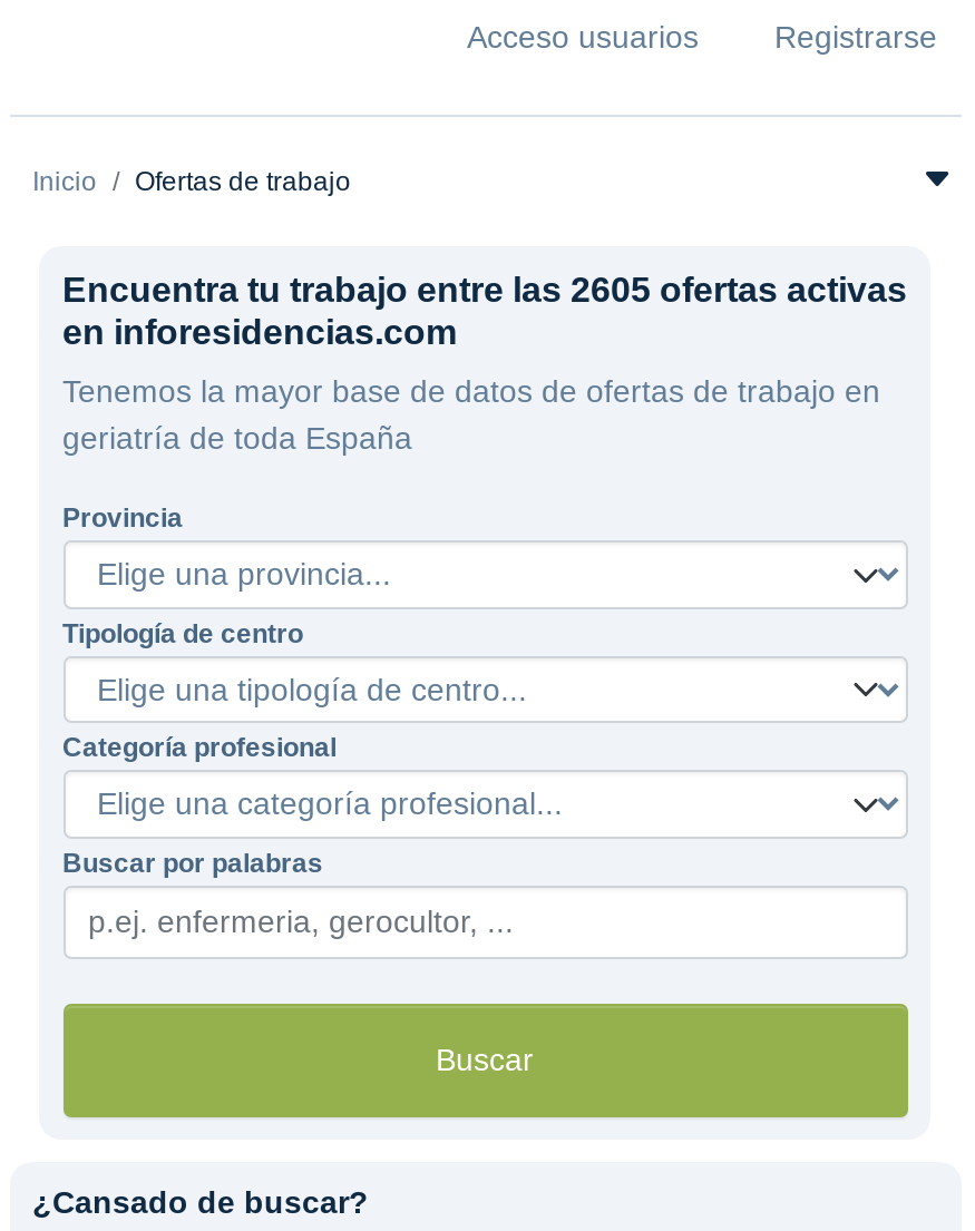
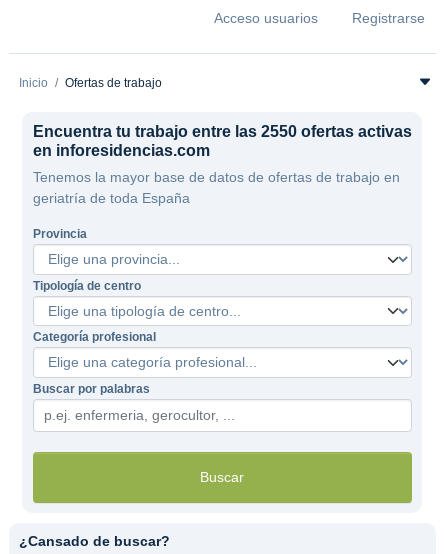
[62,271,907,309] Encuentra tu trabajo entre las 2605 ofertas activas -> [32,123,411,140] Encuentra tu trabajo entre las 2550 ofertas activas

